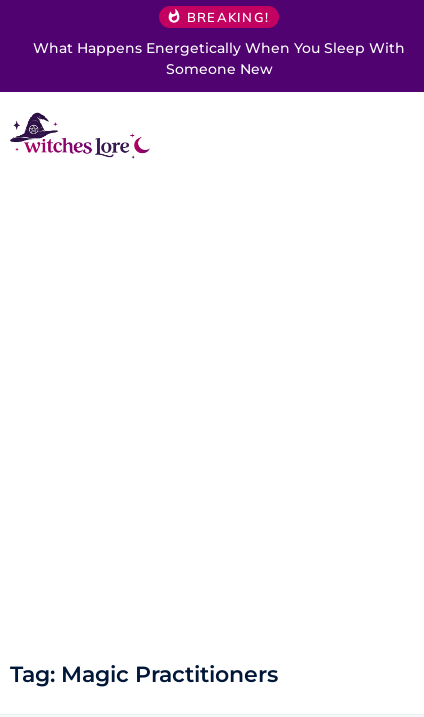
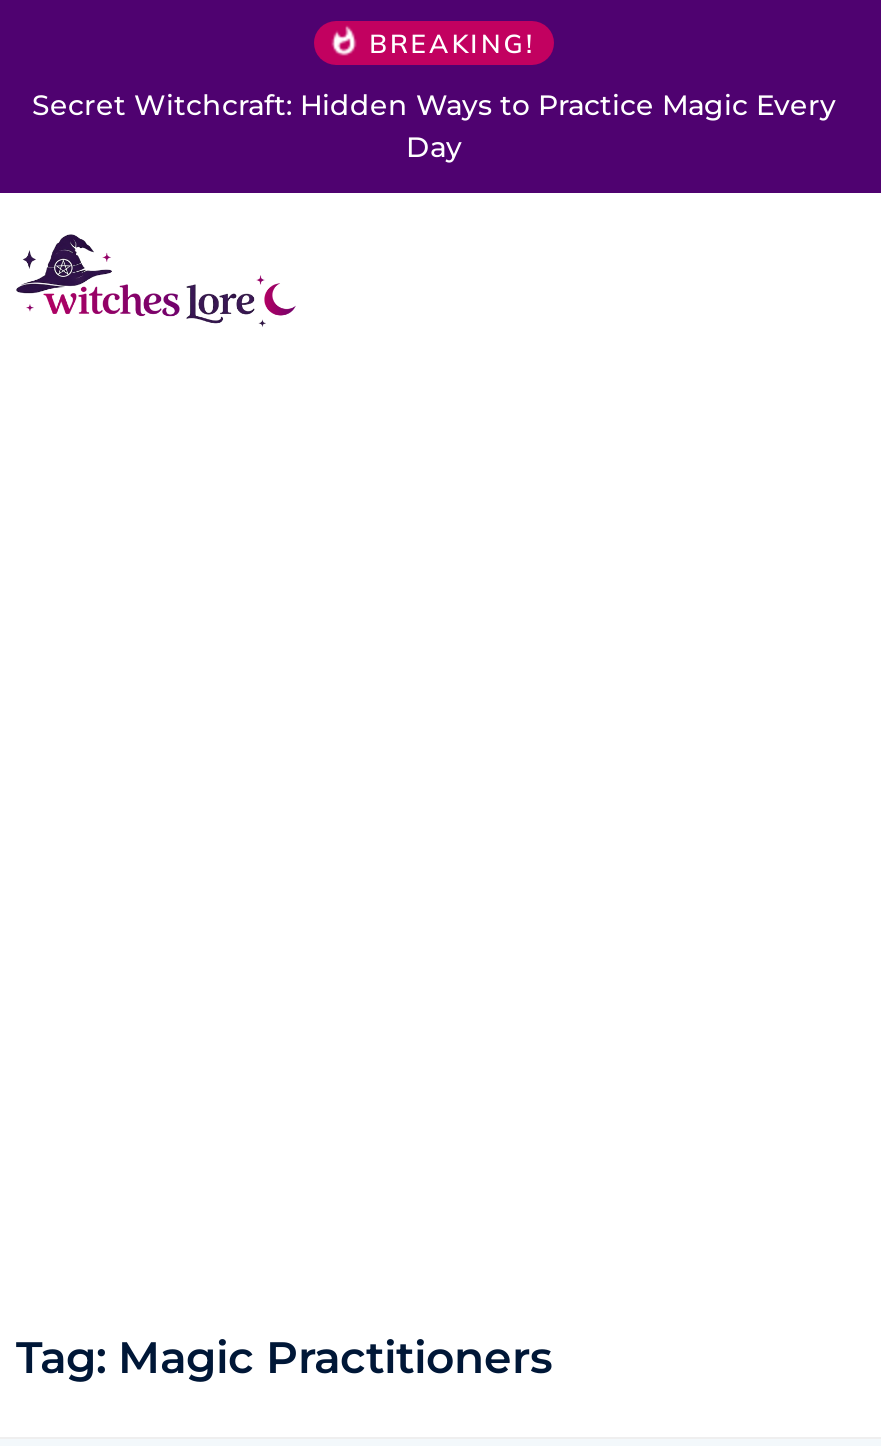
[33,39,405,78] What Happens Energetically When You Sleep With | Someone New -> [32,87,836,165] Secret Witchcraft: Hidden Ways to Practice Magic Every | Day

